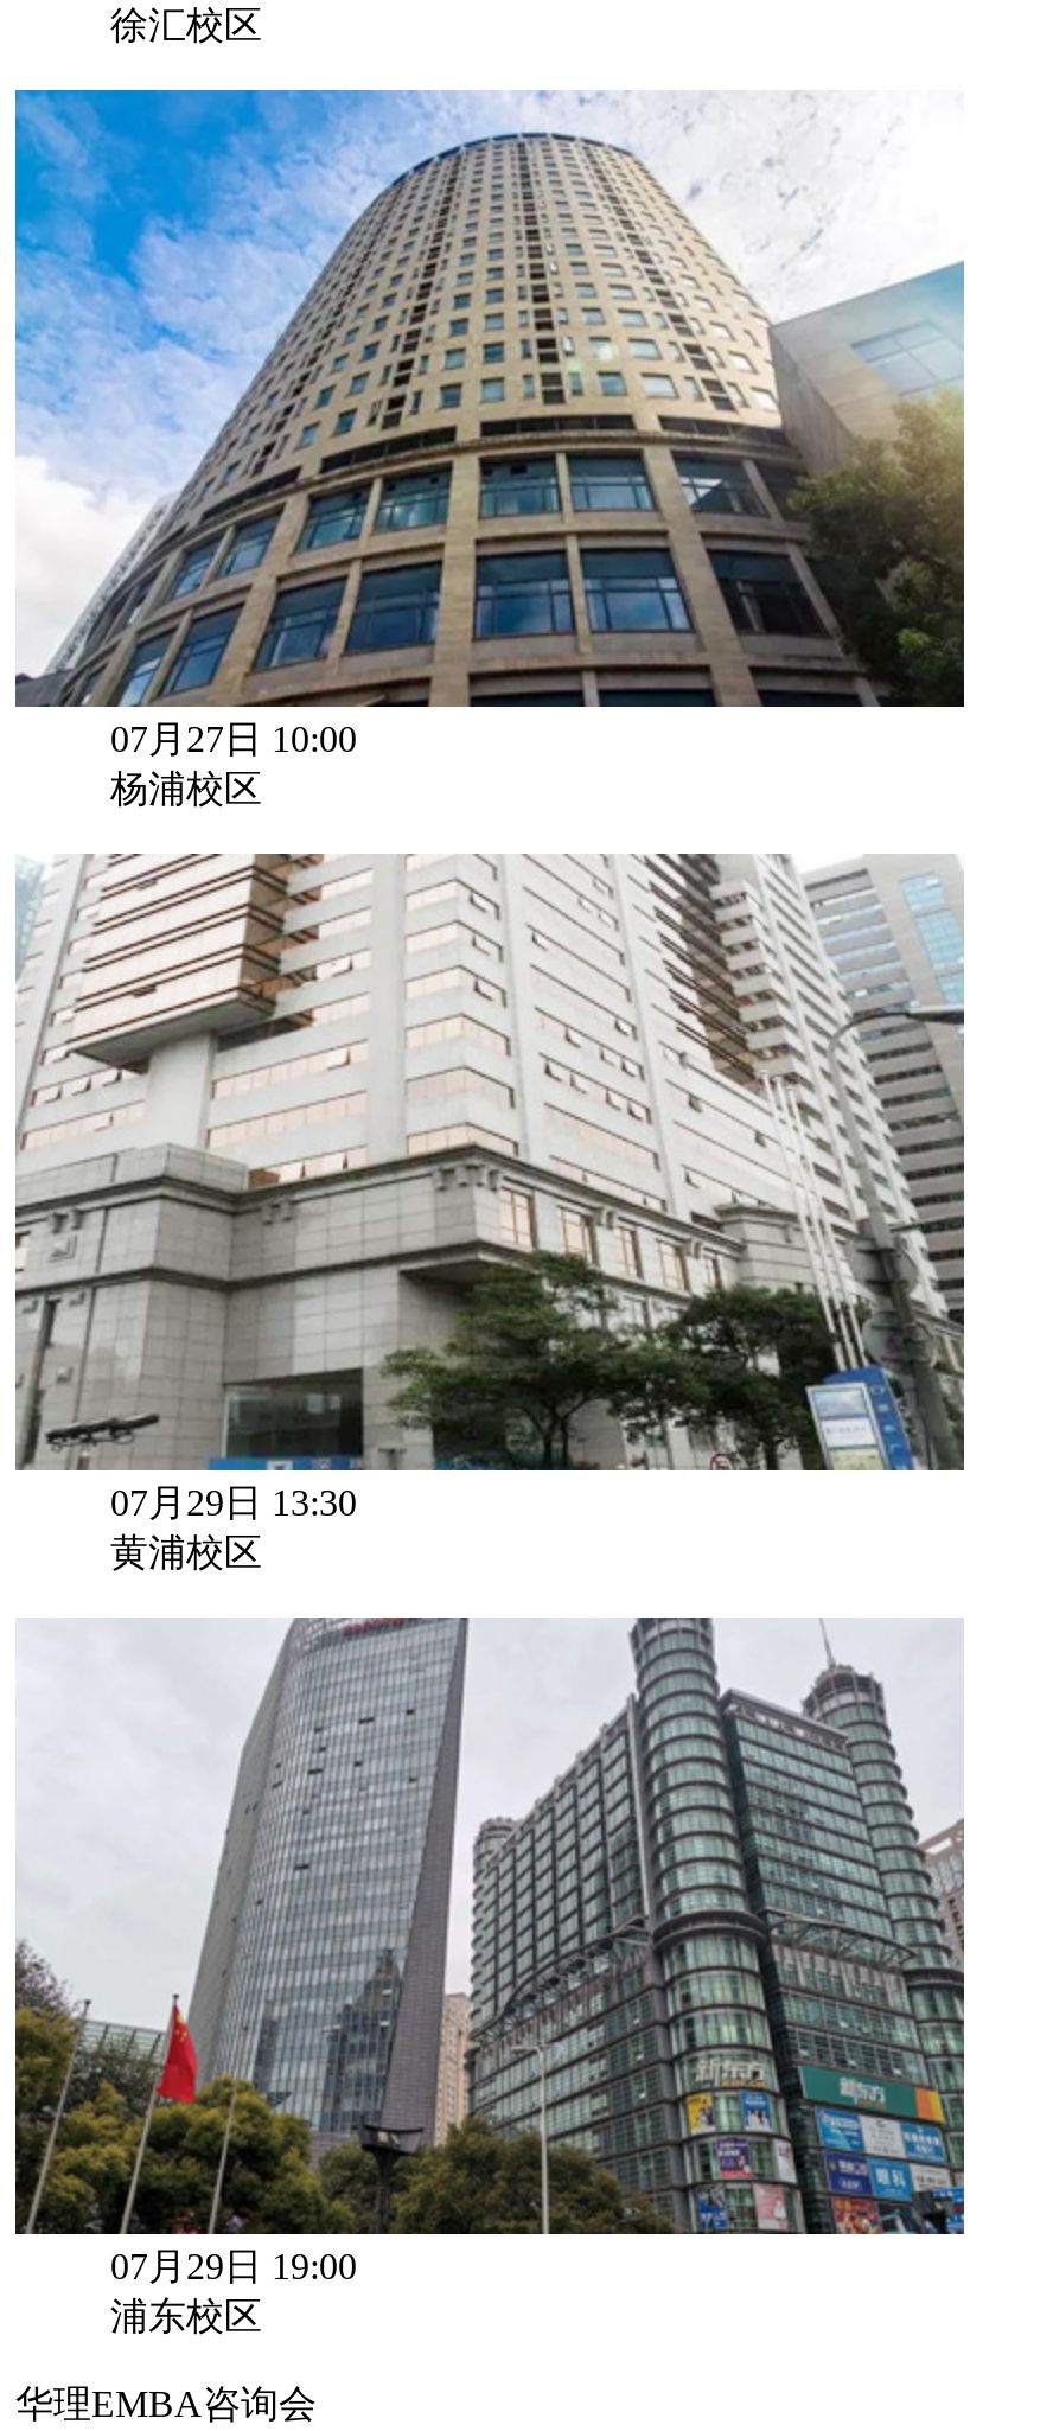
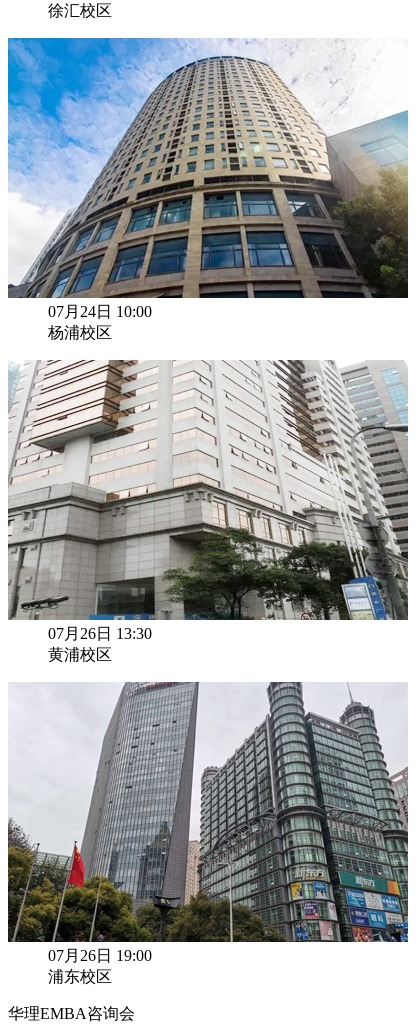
[110,719,357,759] 07月27日 10:00 -> [48,303,152,320] 07月24日 10:00
[110,1482,357,1523] 07月29日 13:30 -> [48,625,152,642] 07月26日 13:30
[110,2246,357,2286] 07月29日 19:00 -> [48,947,152,964] 07月26日 19:00

